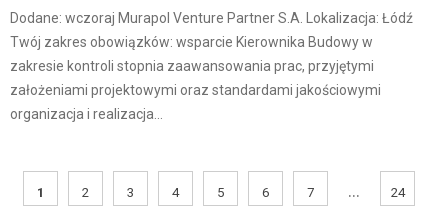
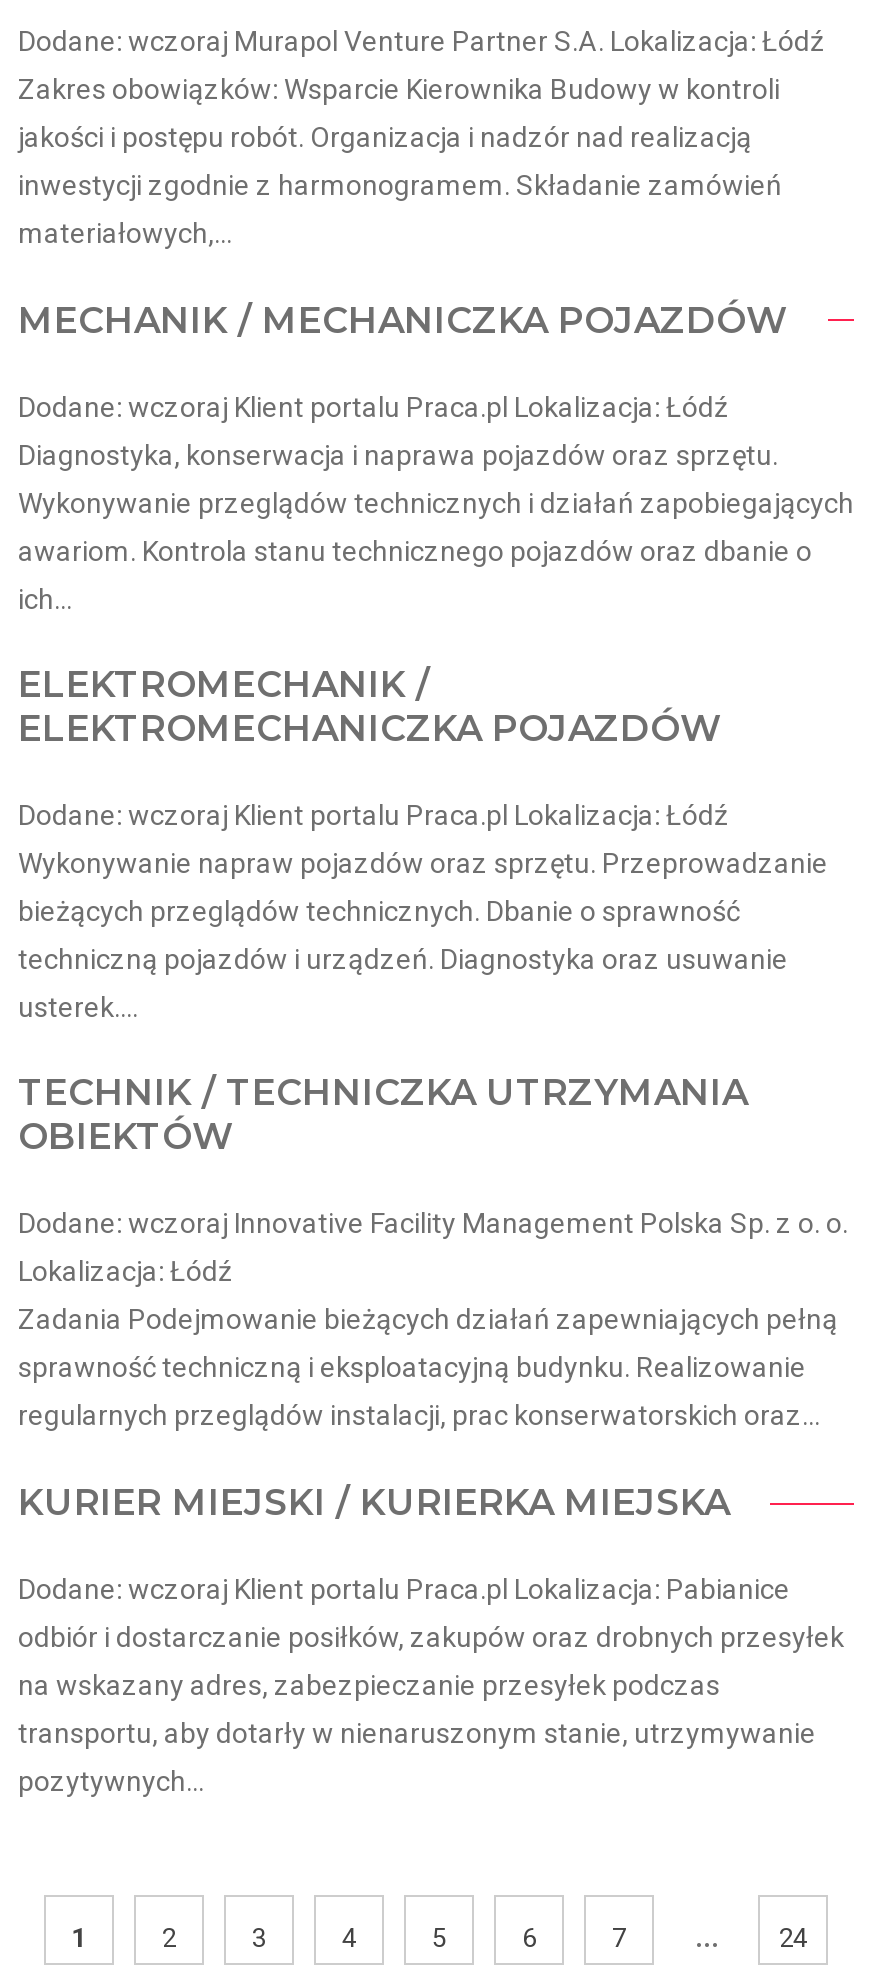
[10,34,381,122] Twój zakres obowiązków: wsparcie Kierownika Budowy w | zakresie kontroli stopnia zaawansowania prac, przyjętymi | założeniami projektowymi oraz standardami jakościowymi | organizacja i realizacja... -> [18,73,854,1797] Zakres obowiązków: Wsparcie Kierownika Budowy w kontroli | jakości i postępu robót. Organizacja i nadzór nad realizacją | inwestycji zgodnie z harmonogramem. Składanie zamówień | materiałowych,... | MECHANIK / MECHANICZKA POJAZDÓW | Dodane: wczoraj Klient portalu Praca.pl Lokalizacja: Łódź | Diagnostyka, konserwacja i naprawa pojazdów oraz sprzętu. | Wykonywanie przeglądów technicznych i działań zapobiegających | awariom. Kontrola stanu technicznego pojazdów oraz dbanie o | ich... | ELEKTROMECHANIK / | ELEKTROMECHANICZKA POJAZDÓW | Dodane: wczoraj Klient portalu Praca.pl Lokalizacja: Łódź | Wykonywanie napraw pojazdów oraz sprzętu. Przeprowadzanie | bieżących przeglądów technicznych. Dbanie o sprawność | techniczną pojazdów i urządzeń. Diagnostyka oraz usuwanie | usterek.... | TECHNIK / TECHNICZKA UTRZYMANIA | OBIEKTÓW | Dodane: wczoraj Innovative Facility Management Polska Sp. z o. o. | Lokalizacja: Łódź | Zadania Podejmowanie bieżących działań zapewniających pełną | sprawność techniczną i eksploatacyjną budynku. Realizowanie | regularnych przeglądów instalacji, prac konserwatorskich oraz... | KURIER MIEJSKI / KURIERKA MIEJSKA | Dodane: wczoraj Klient portalu Praca.pl Lokalizacja: Pabianice | odbiór i dostarczanie posiłków, zakupów oraz drobnych przesyłek | na wskazany adres, zabezpieczanie przesyłek podczas | transportu, aby dotarły w nienaruszonym stanie, utrzymywanie | pozytywnych...

